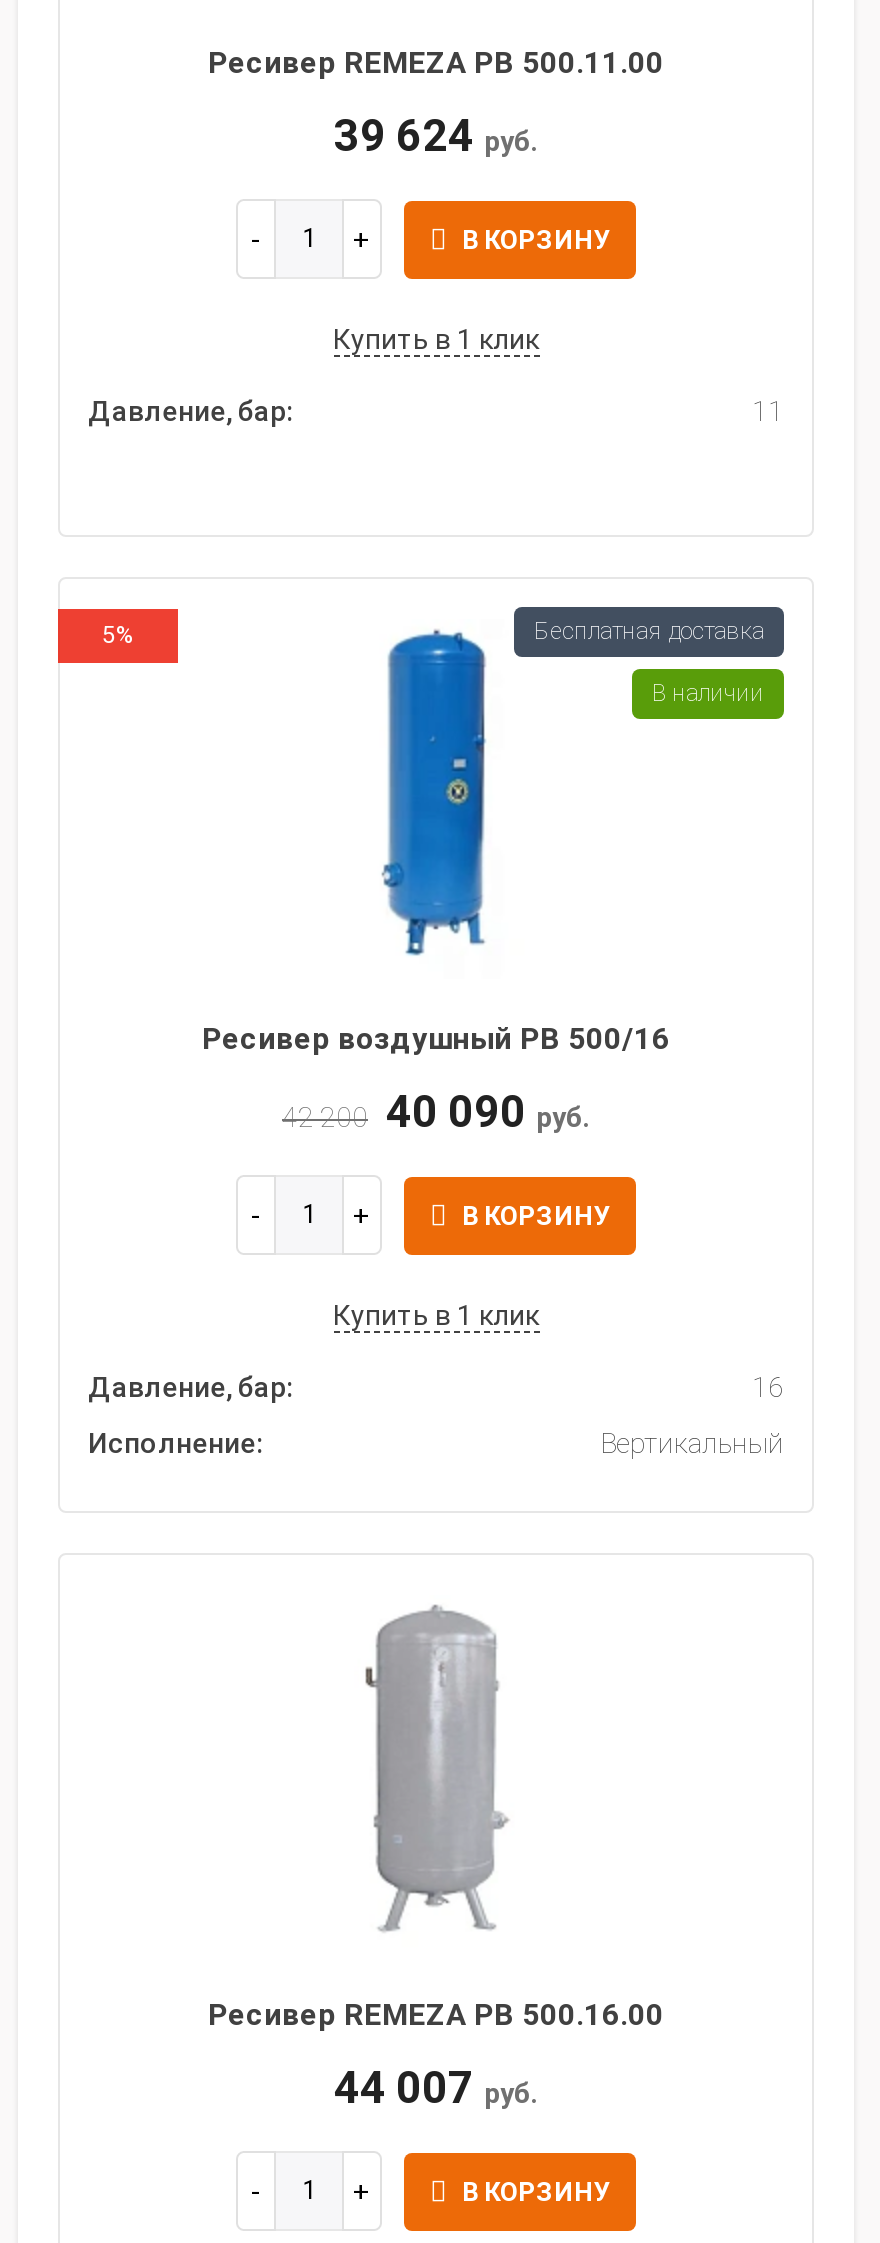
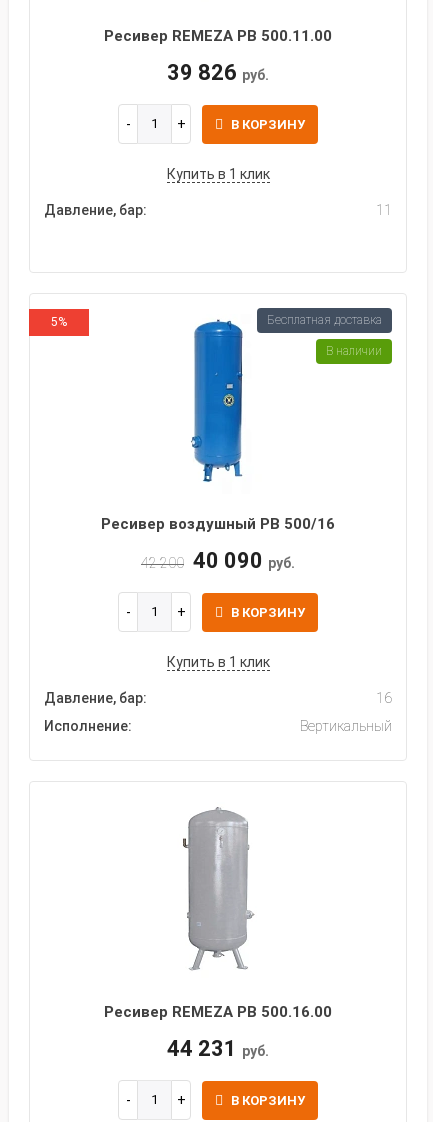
[334,111,538,161] 39 624 руб. -> [167,60,269,85] 39 826 руб.
[334,2063,538,2113] 44 007 руб. -> [167,1036,269,1061] 44 231 руб.

